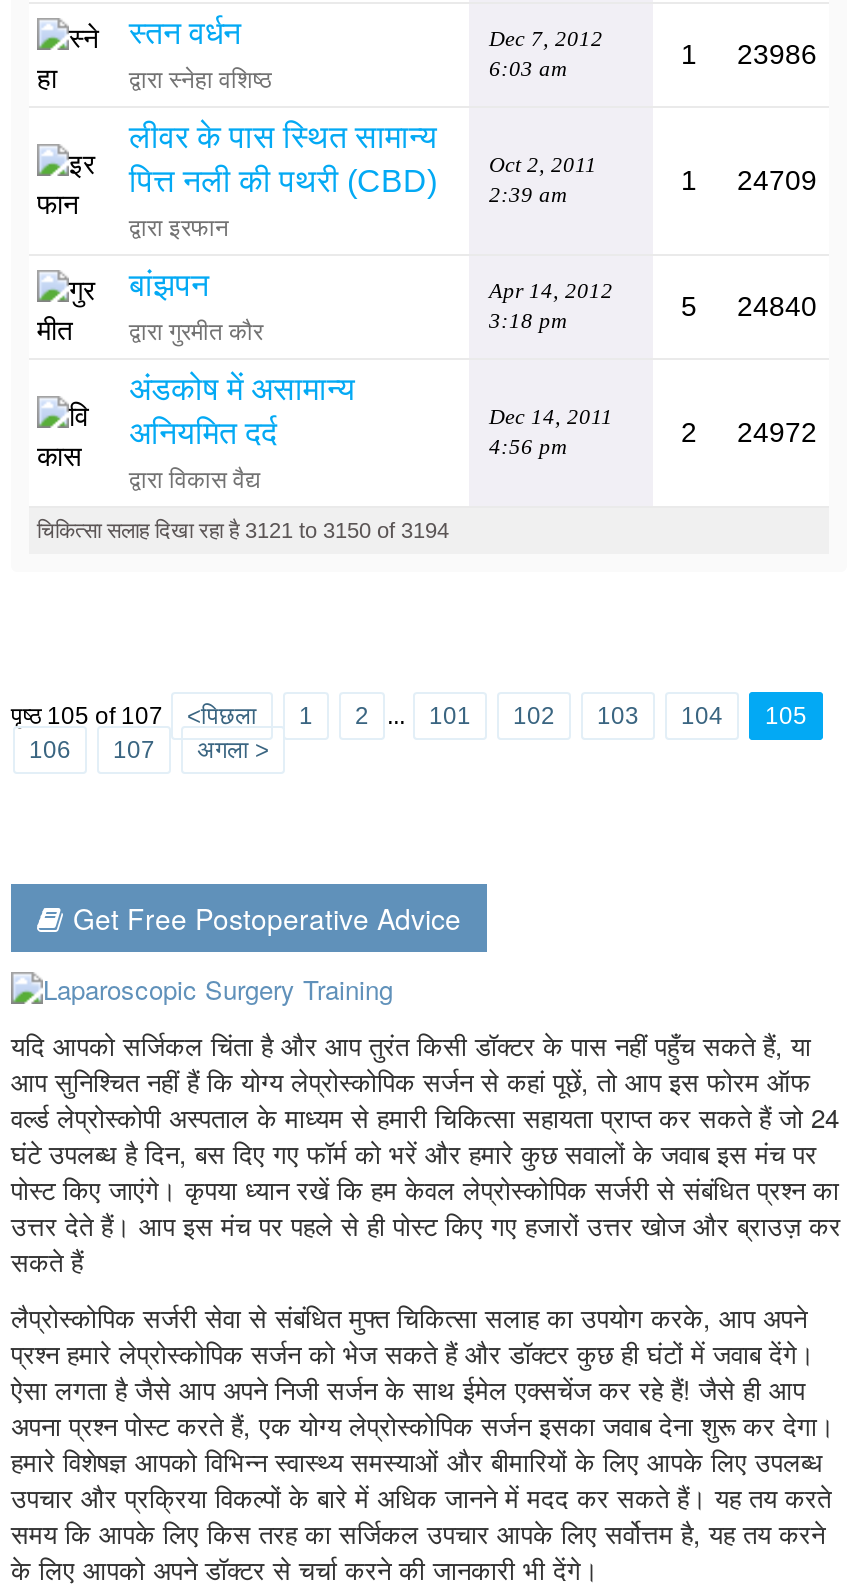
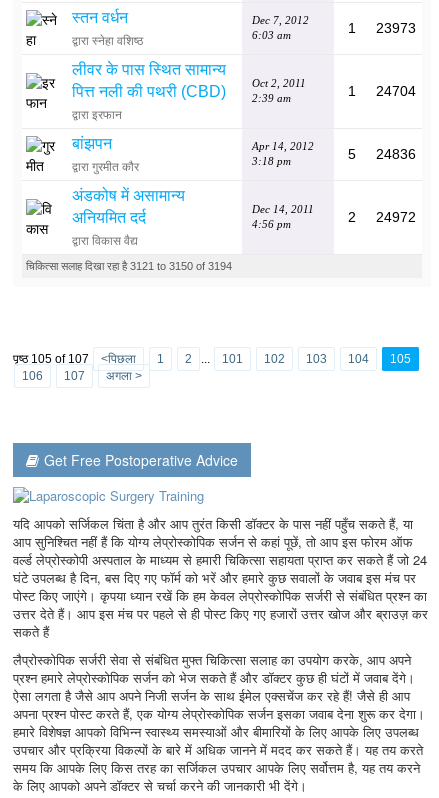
[681,38,817,70] 1 23986 -> [348,20,416,36] 1 23973
[681,164,817,196] 1 24709 -> [348,83,416,99] 1 24704
[681,290,817,322] 5 24840 -> [348,146,416,162] 5 24836

